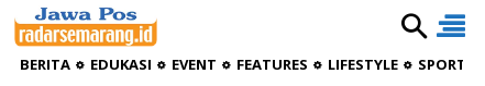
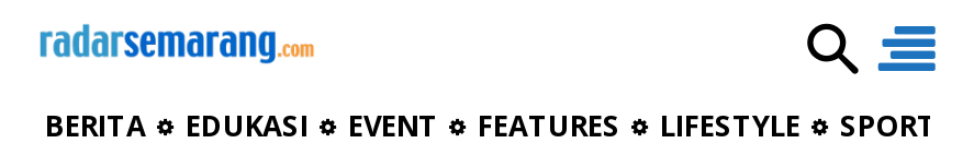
[13,7,158,48] [image] -> [34,12,320,91] [image]

